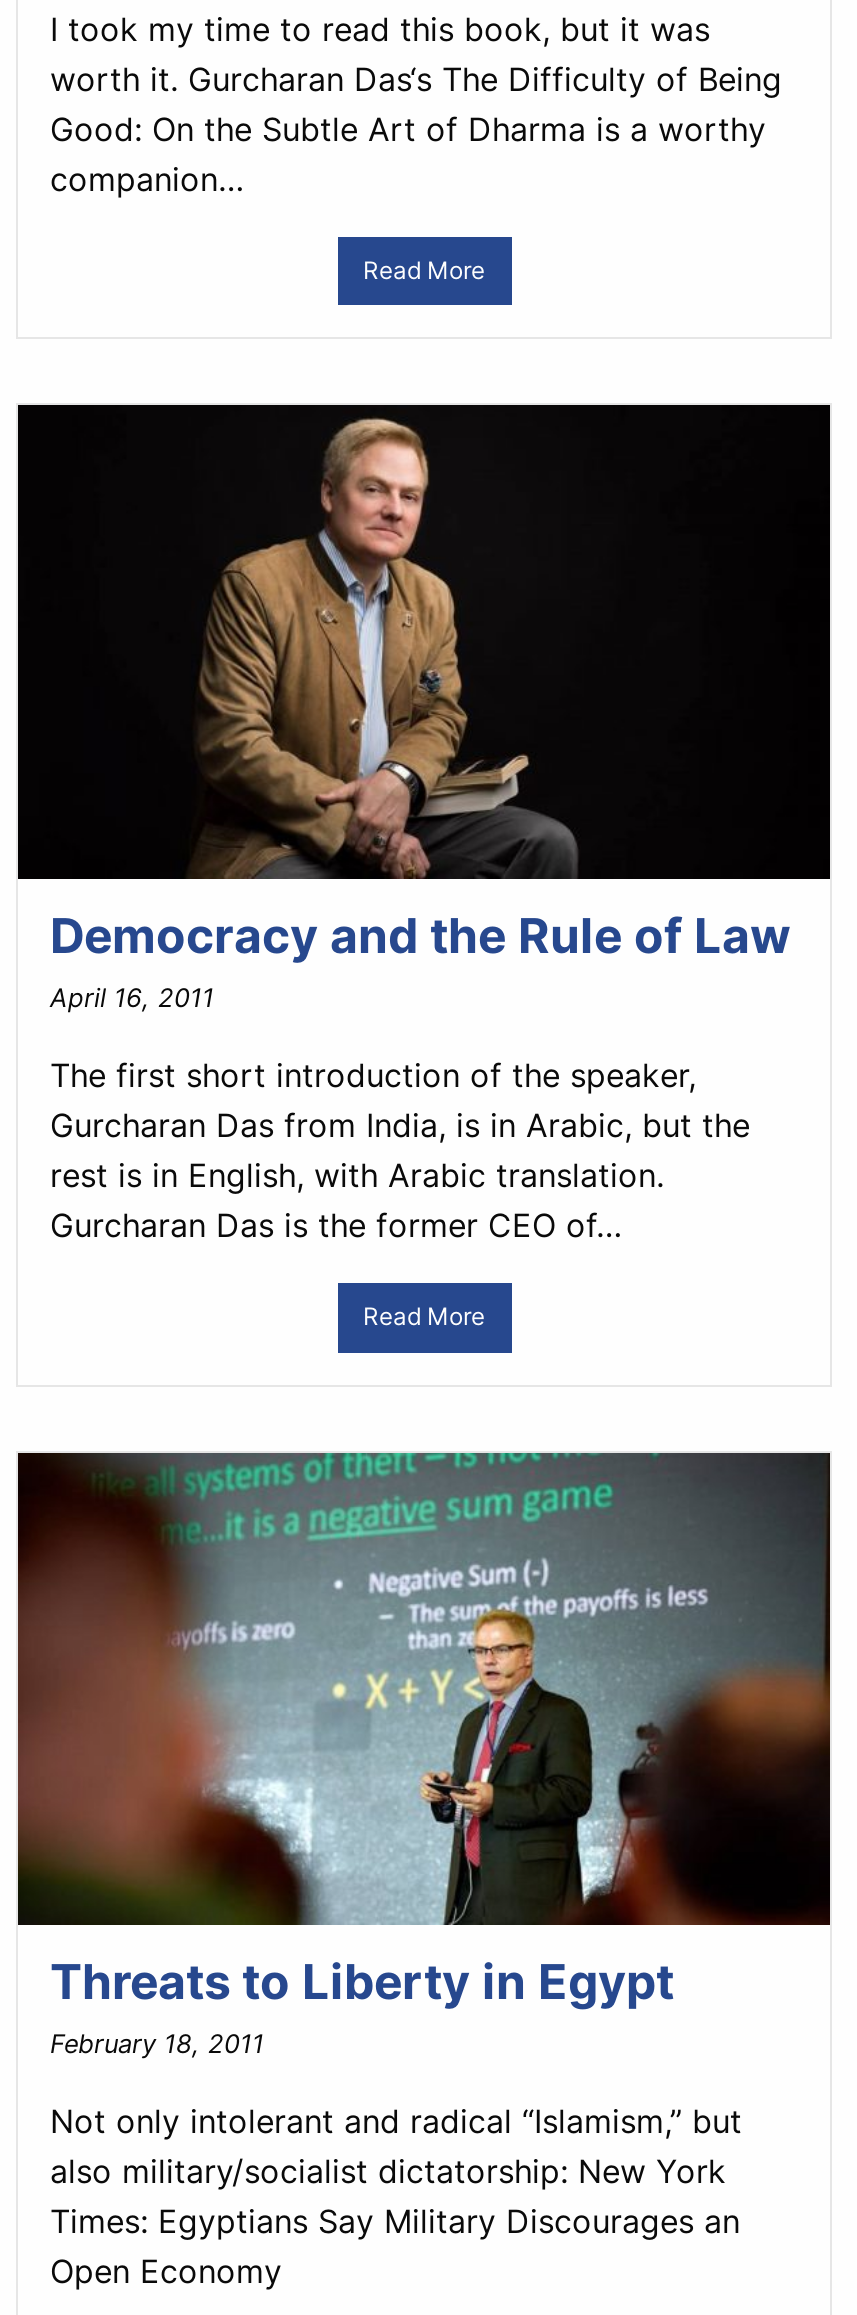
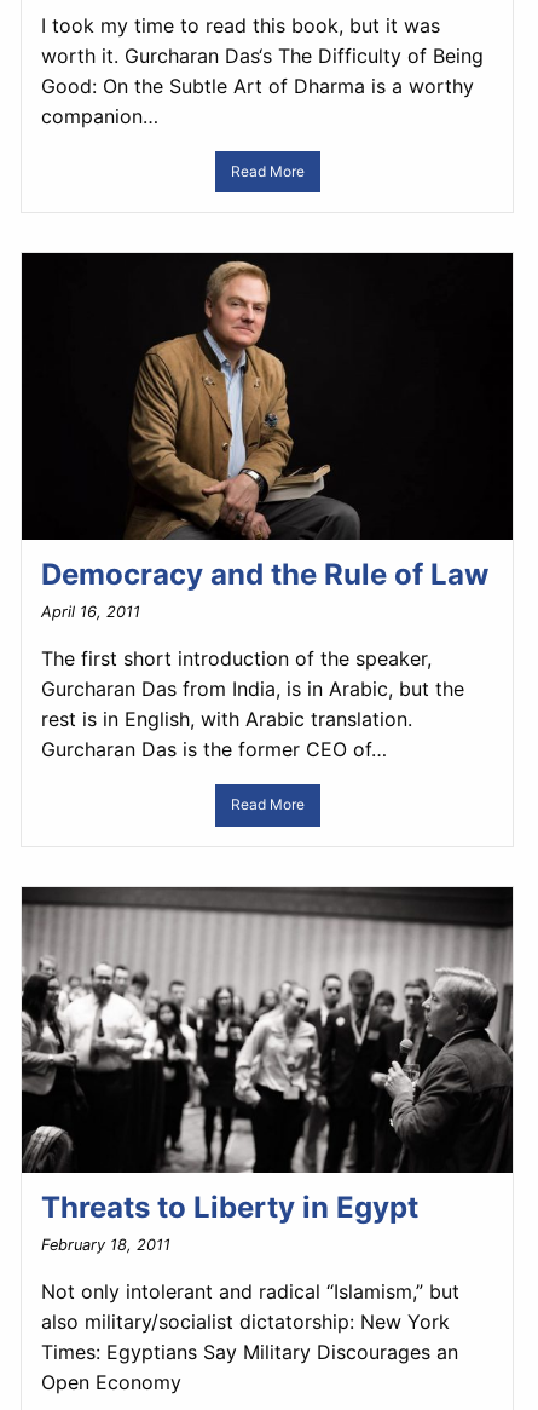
[16,1451,830,1927] [image] -> [21,886,514,1174] [image]

